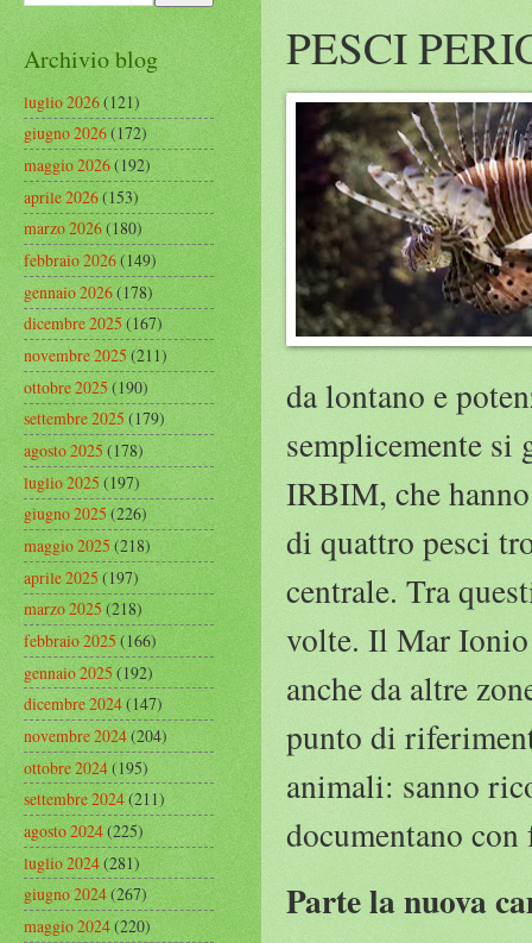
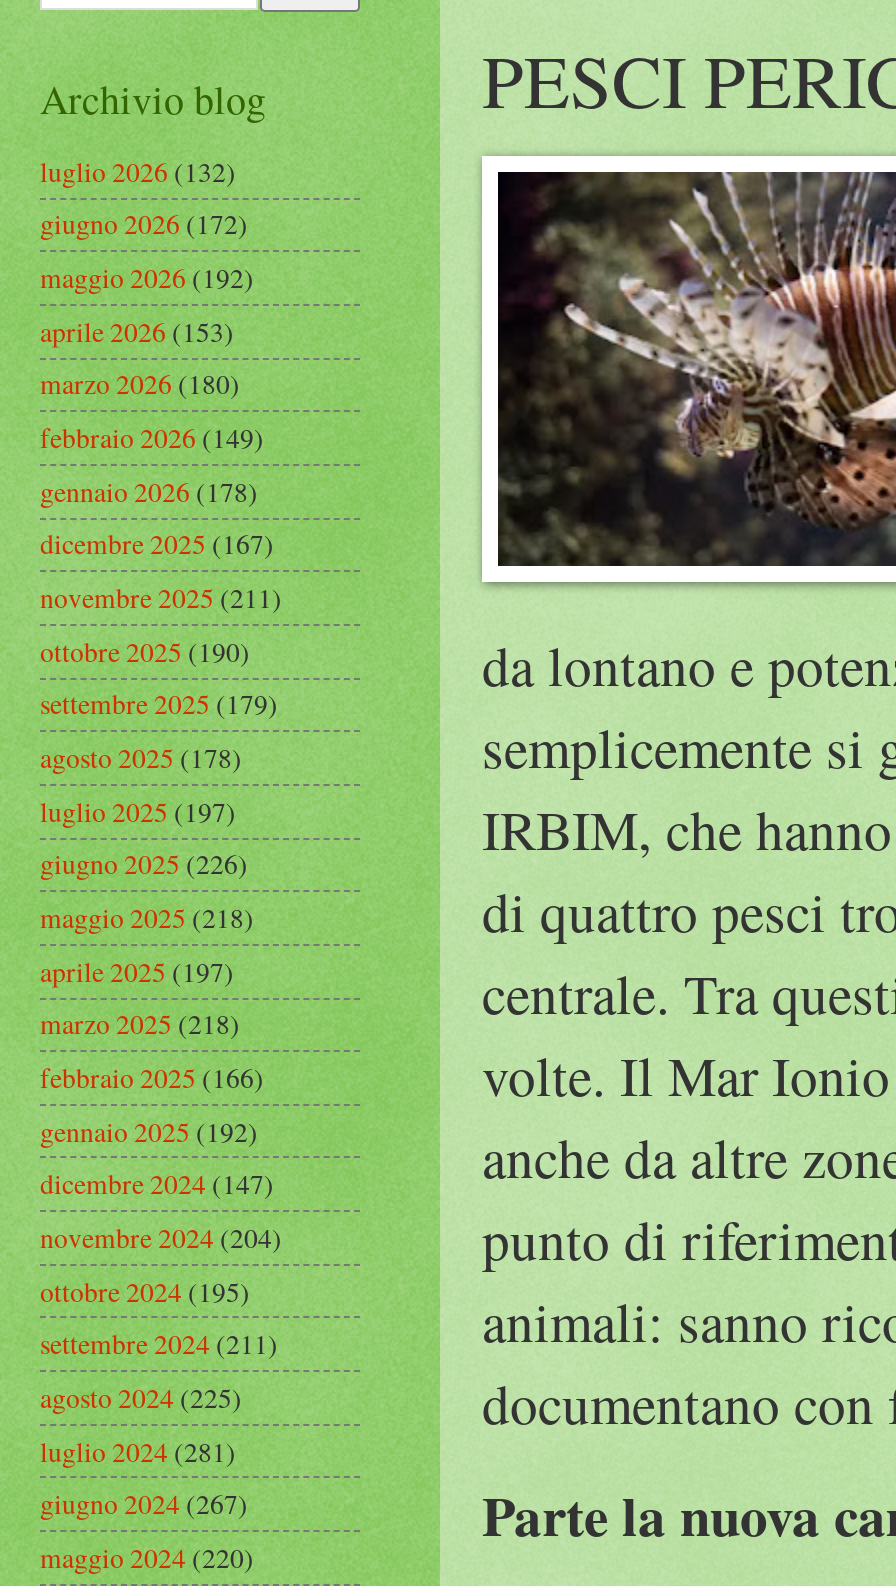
[24,90,140,113] luglio 2026 (121) -> [40,152,236,190] luglio 2026 (132)

